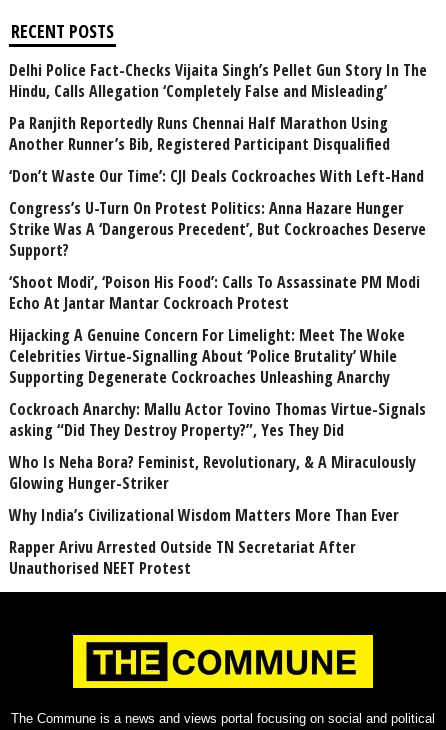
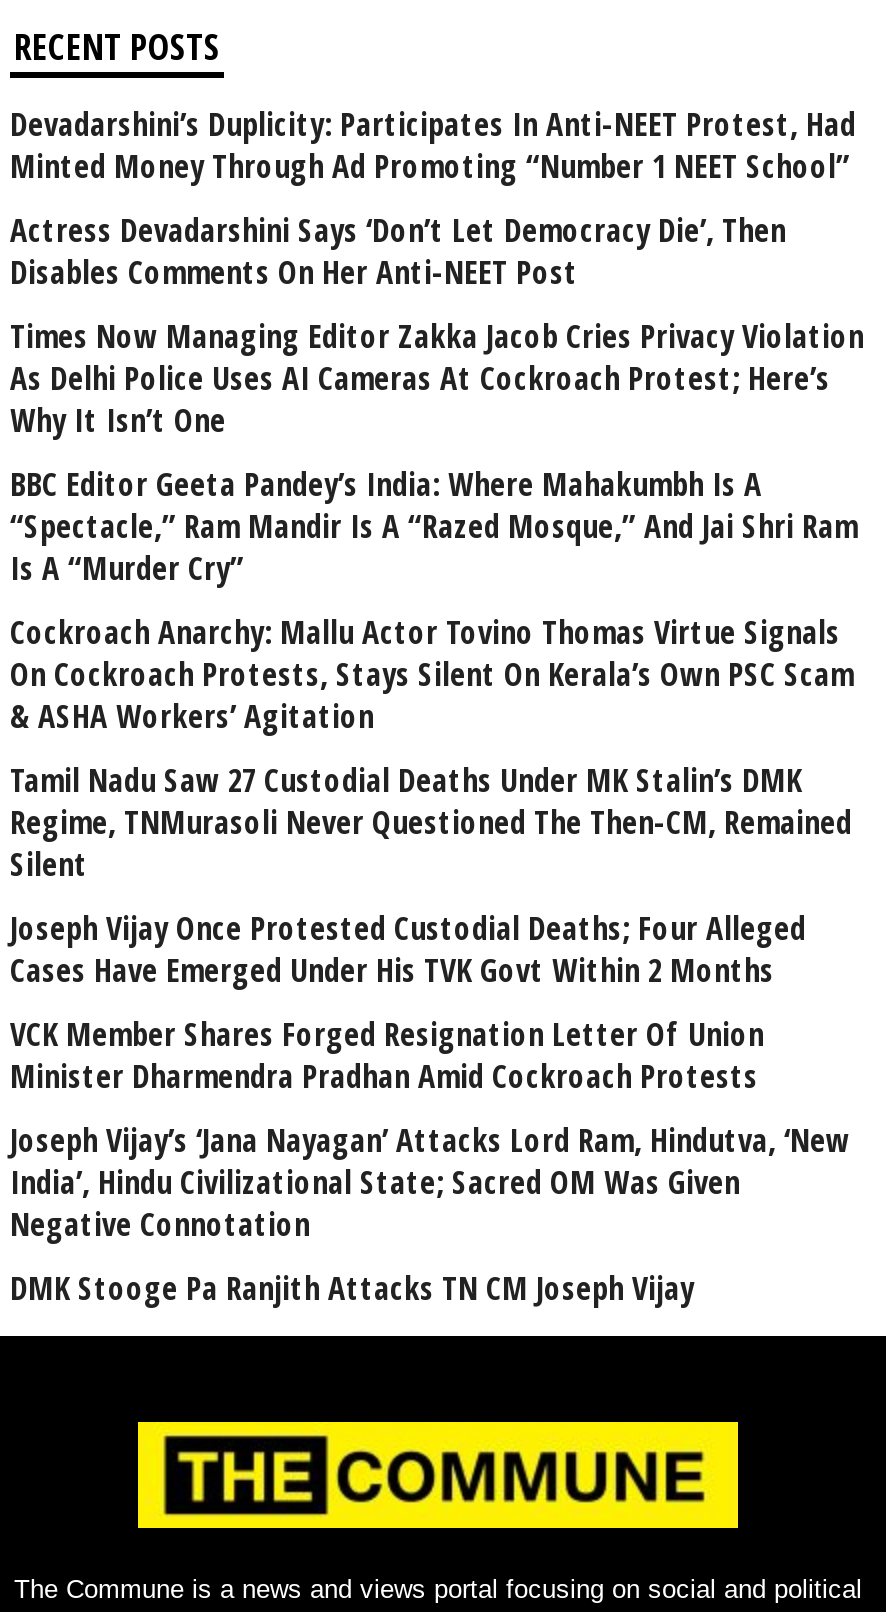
[9,59,427,102] Delhi Police Fact-Checks Vijaita Singh’s Pellet Gun Story In The | Hindu, Calls Allegation ‘Completely False and Misleading’ -> [10,102,856,188] Devadarshini’s Duplicity: Participates In Anti-NEET Protest, Had | Minted Money Through Ad Promoting “Number 1 NEET School”
[9,112,390,155] Pa Ranjith Reportedly Runs Chennai Half Marathon Using | Another Runner’s Bib, Registered Participant Disqualified -> [10,208,786,294] Actress Devadarshini Says ‘Don’t Let Democracy Die’, Then | Disables Comments On Her Anti-NEET Post
[9,165,424,187] ‘Don’t Waste Our Time’: CJI Deals Cockroaches With Left-Hand -> [10,314,864,442] Times Now Managing Editor Zakka Jacob Cries Privacy Violation | As Delhi Police Uses AI Cameras At Cockroach Protest; Here’s | Why It Isn’t One
[9,197,426,261] Congress’s U-Turn On Protest Politics: Anna Hazare Hunger | Strike Was A ‘Dangerous Precedent’, But Cockroaches Deserve | Support? -> [10,462,858,590] BBC Editor Geeta Pandey’s India: Where Mahakumbh Is A | “Spectacle,” Ram Mandir Is A “Razed Mosque,” And Jai Shri Ram | Is A “Murder Cry”
[9,271,420,314] ‘Shoot Modi’, ‘Poison His Food’: Calls To Assassinate PM Modi | Echo At Jantar Mantar Cockroach Protest -> [10,610,854,738] Cockroach Anarchy: Mallu Actor Tovino Thomas Virtue Signals | On Cockroach Protests, Stays Silent On Kerala’s Own PSC Scam | & ASHA Workers’ Agitation
[9,324,405,388] Hijacking A Genuine Concern For Limelight: Meet The Woke | Celebrities Virtue-Signalling About ‘Police Brutality’ While | Supporting Degenerate Cockroaches Unleashing Anarchy -> [10,758,852,886] Tamil Nadu Saw 27 Custodial Deaths Under MK Stalin’s DMK | Regime, TNMurasoli Never Questioned The Then-CM, Remained | Silent
[9,398,426,441] Cockroach Anarchy: Mallu Actor Tovino Thomas Virtue-Signals | asking “Did They Destroy Property?”, Yes They Did -> [10,906,806,992] Joseph Vijay Once Protested Custodial Deaths; Four Alleged | Cases Have Emerged Under His TVK Govt Within 2 Months
[9,451,416,494] Who Is Neha Bora? Feminist, Revolutionary, & A Miraculously | Glowing Hunger-Striker -> [10,1012,764,1098] VCK Member Shares Forged Resignation Letter Of Union | Minister Dharmendra Pradhan Amid Cockroach Protests
[9,504,399,526] Why India’s Civilizational Wisdom Matters More Than Ever -> [10,1118,850,1246] Joseph Vijay’s ‘Jana Nayagan’ Attacks Lord Ram, Hindutva, ‘New | India’, Hindu Civilizational State; Sacred OM Was Given | Negative Connotation
[9,536,356,579] Rapper Arivu Arrested Outside TN Secretariat After | Unauthorised NEET Protest -> [10,1266,694,1310] DMK Stooge Pa Ranjith Attacks TN CM Joseph Vijay

